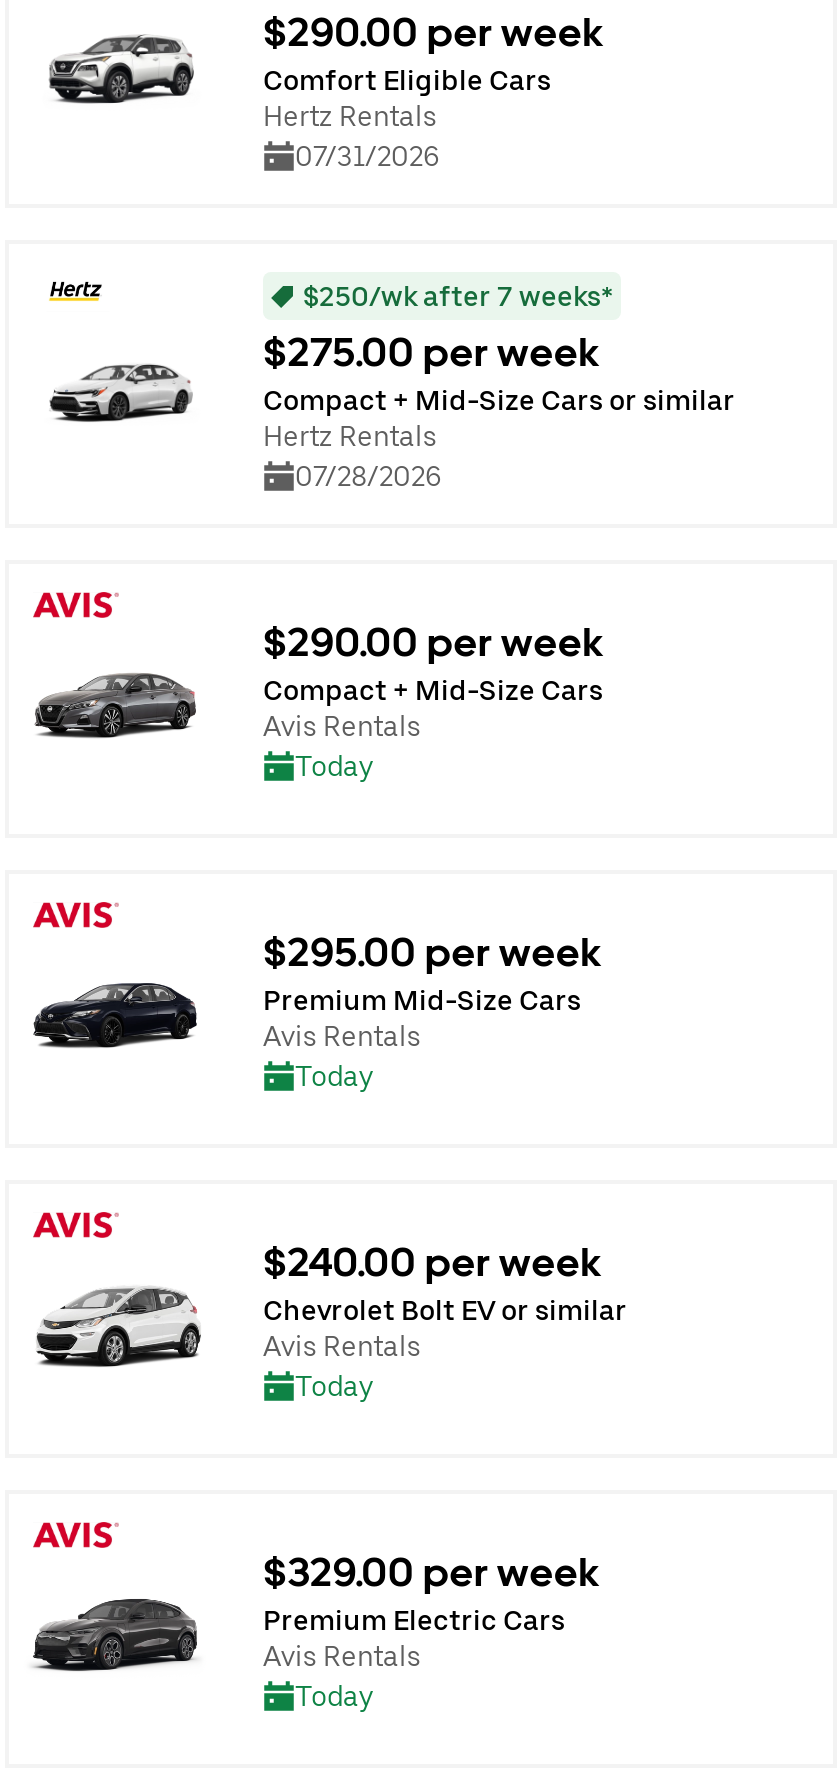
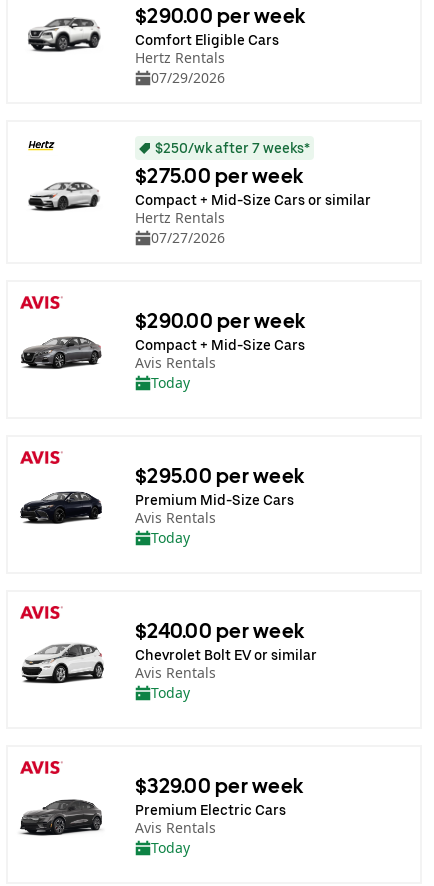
[295,140,439,172] 07/31/2026 -> [151,68,225,87] 07/29/2026
[295,460,441,492] 07/28/2026 -> [151,228,225,247] 07/27/2026

